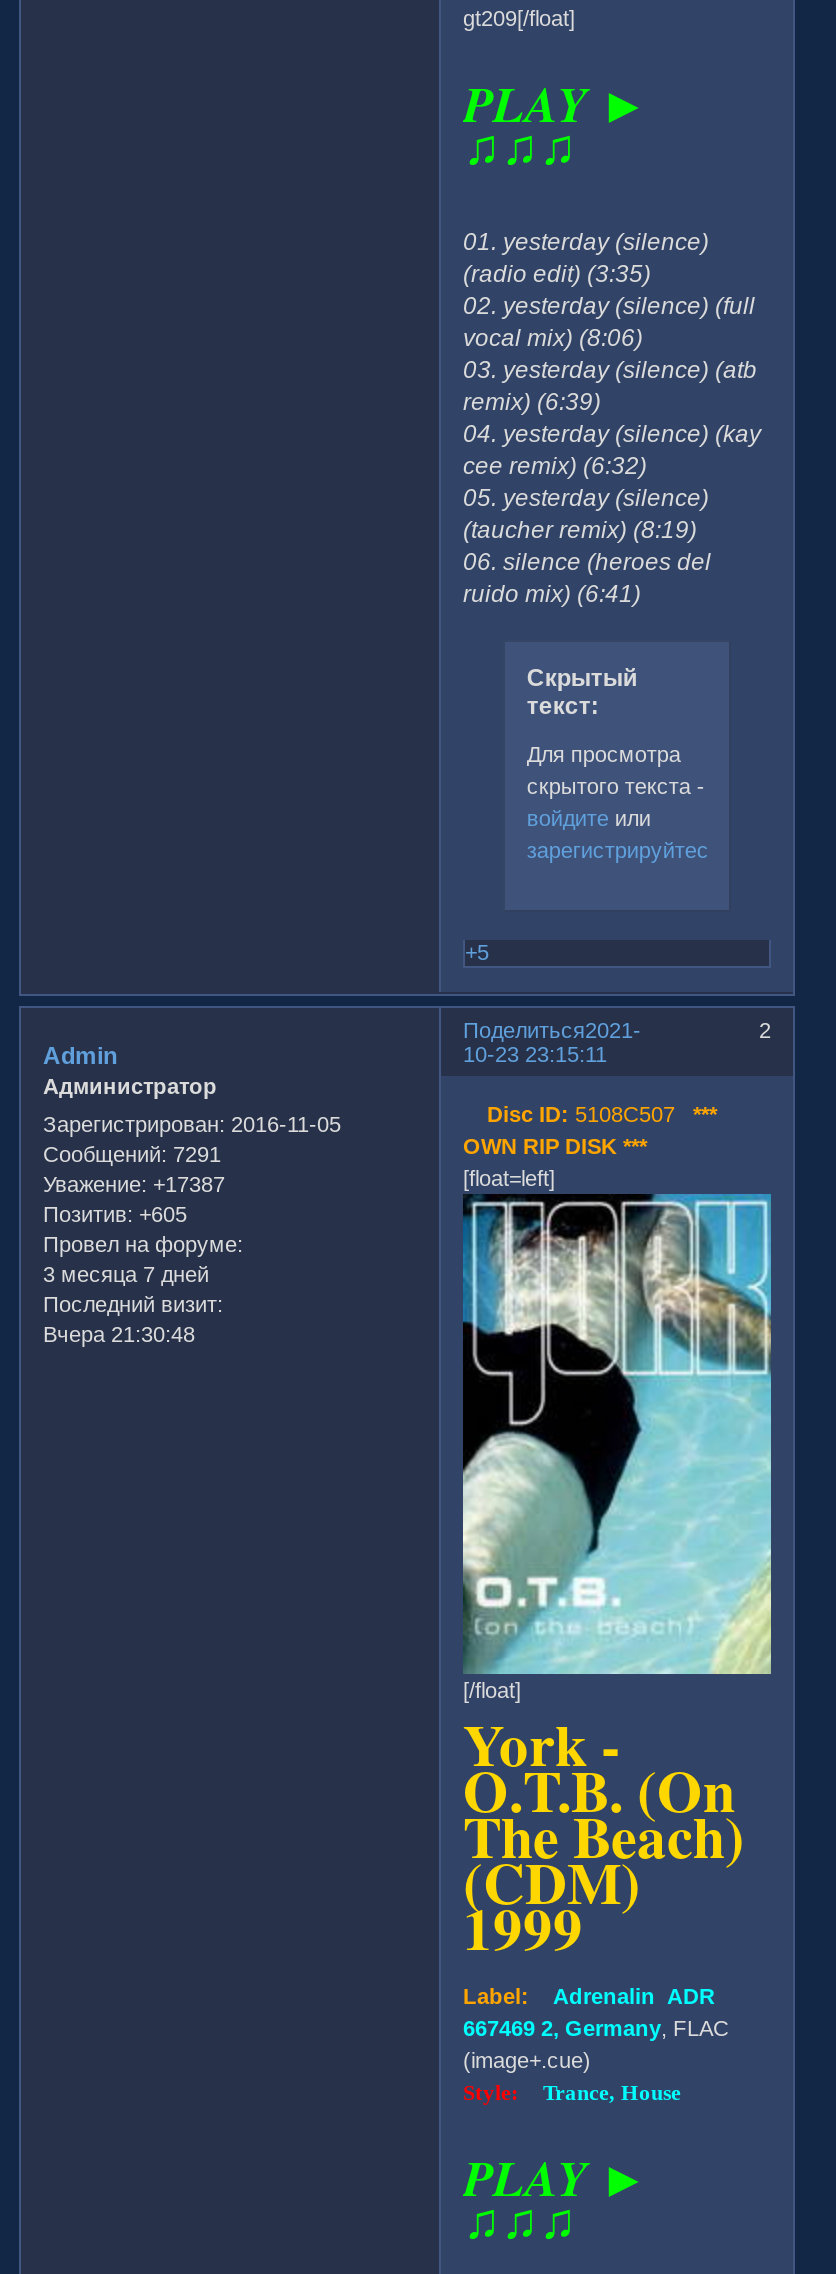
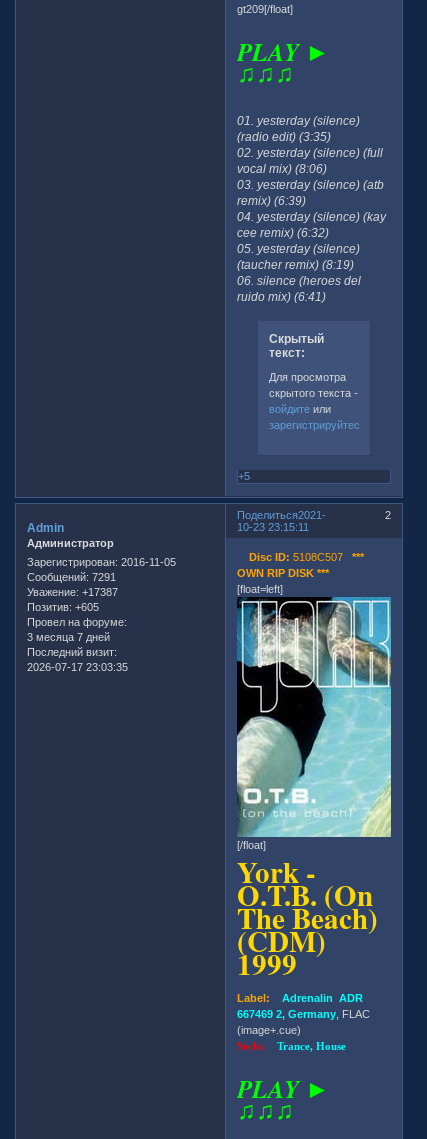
[43,1323,195,1347] Вчера 21:30:48 -> [27,661,128,673] 2026-07-17 23:03:35

